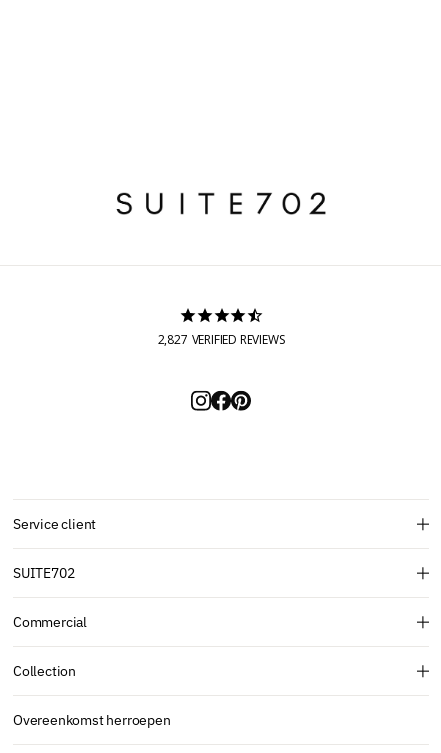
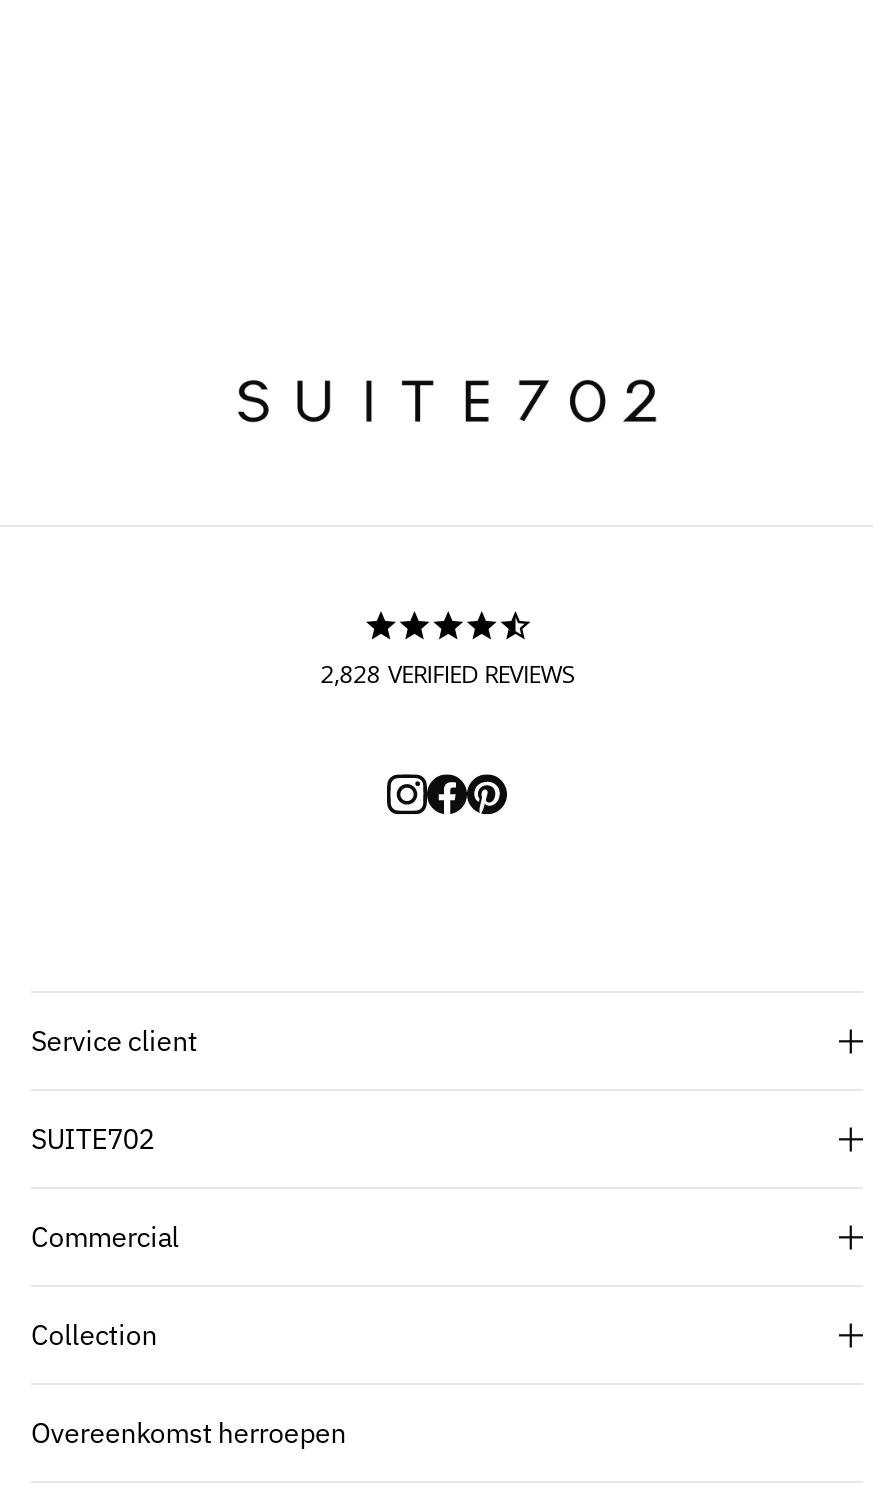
[158,331,284,348] 2,827 VERIFIED REVIEWS -> [320,657,574,691] 2,828 VERIFIED REVIEWS

